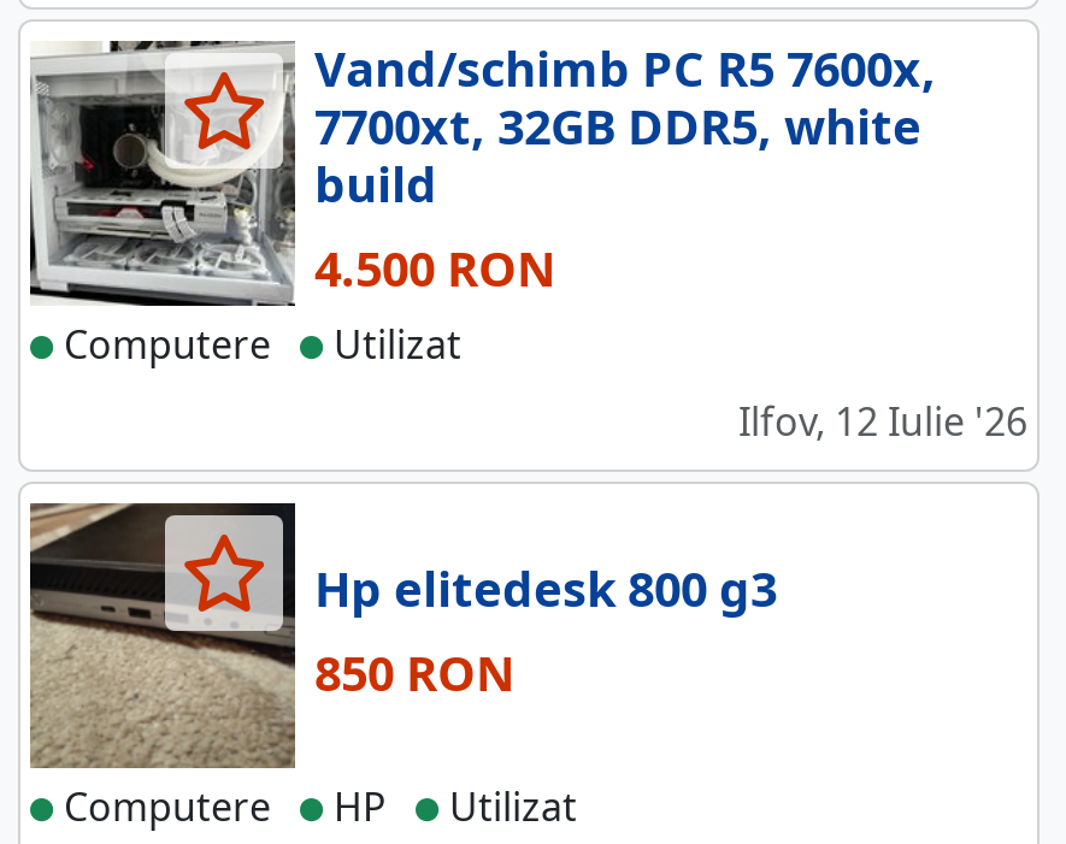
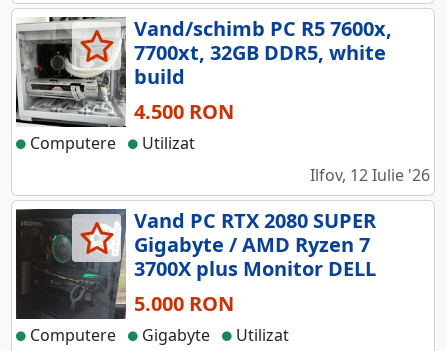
[28,501,777,771] [image] | Hp elitedesk 800 g3 | 850 RON -> [15,207,376,320] [image] | Vand PC RTX 2080 SUPER | Gigabyte / AMD Ryzen 7 | 3700X plus Monitor DELL | 5.000 RON
[324,780,387,833] HP -> [138,324,210,346] Gigabyte

